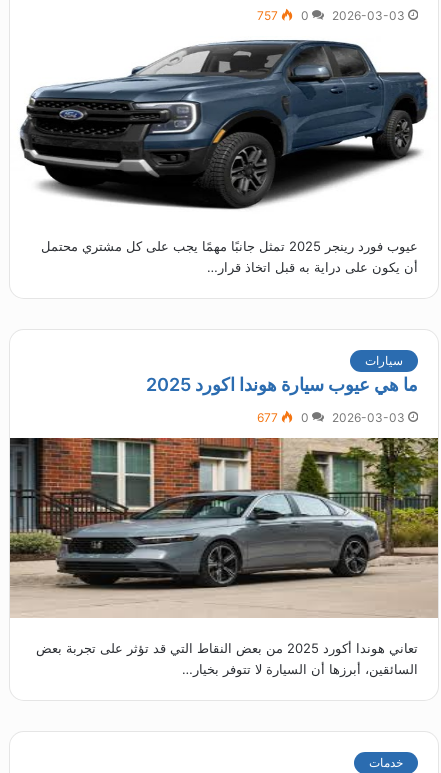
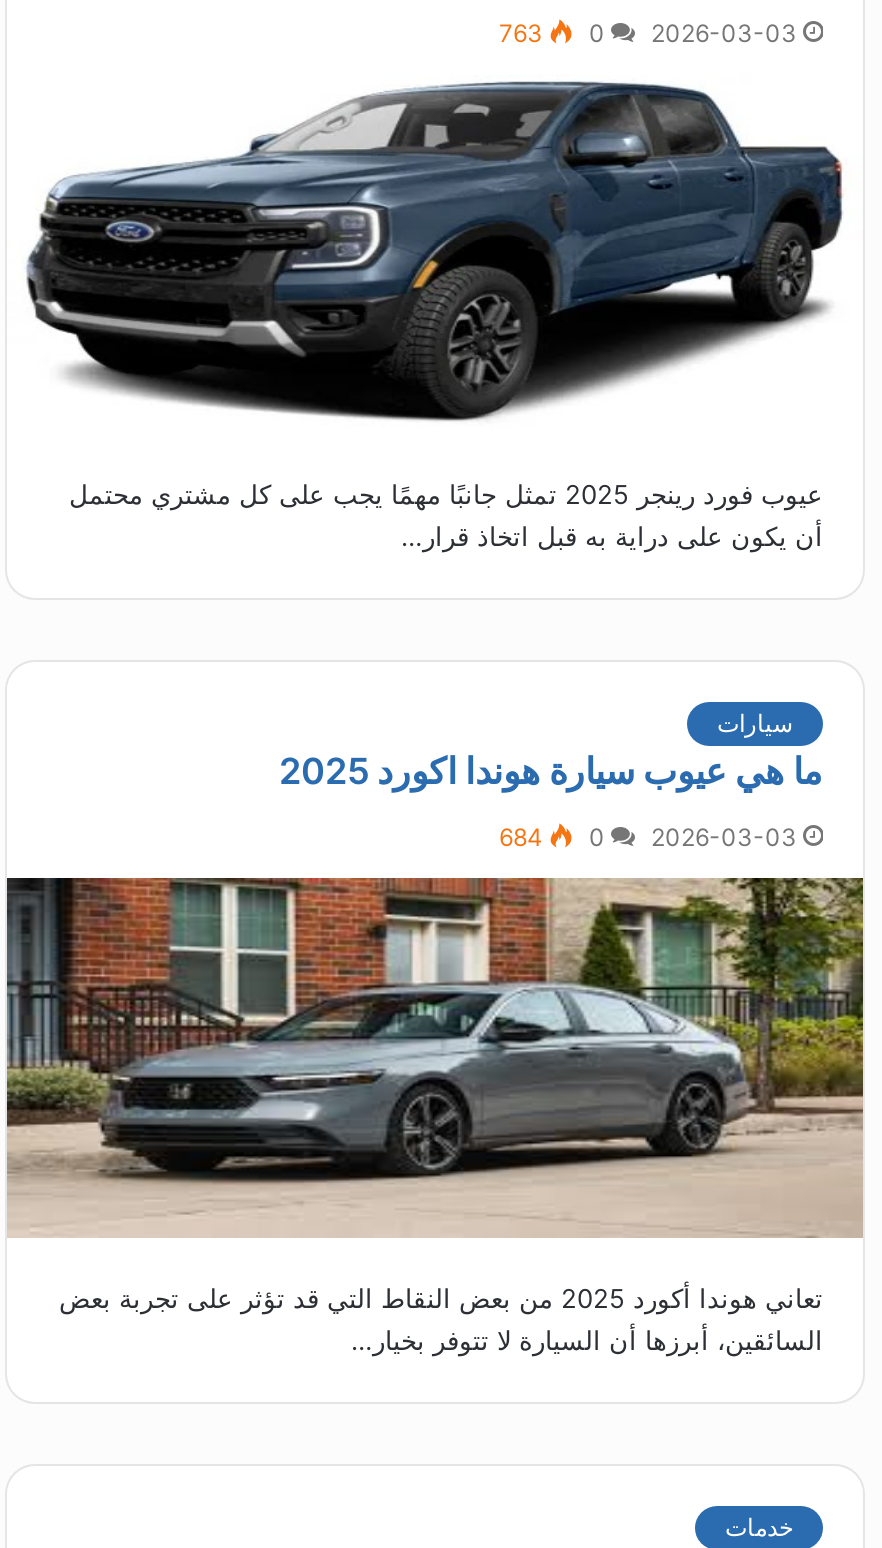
[257,8,405,23] 757 0 2026-03-03 -> [499,18,797,48] 763 0 2026-03-03
[257,410,405,425] 677 0 2026-03-03 -> [499,822,797,852] 684 0 2026-03-03

